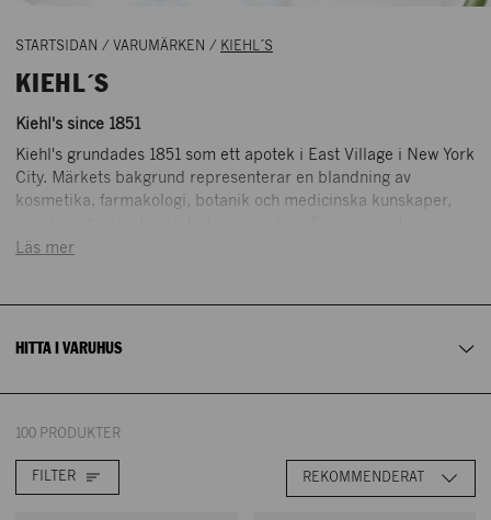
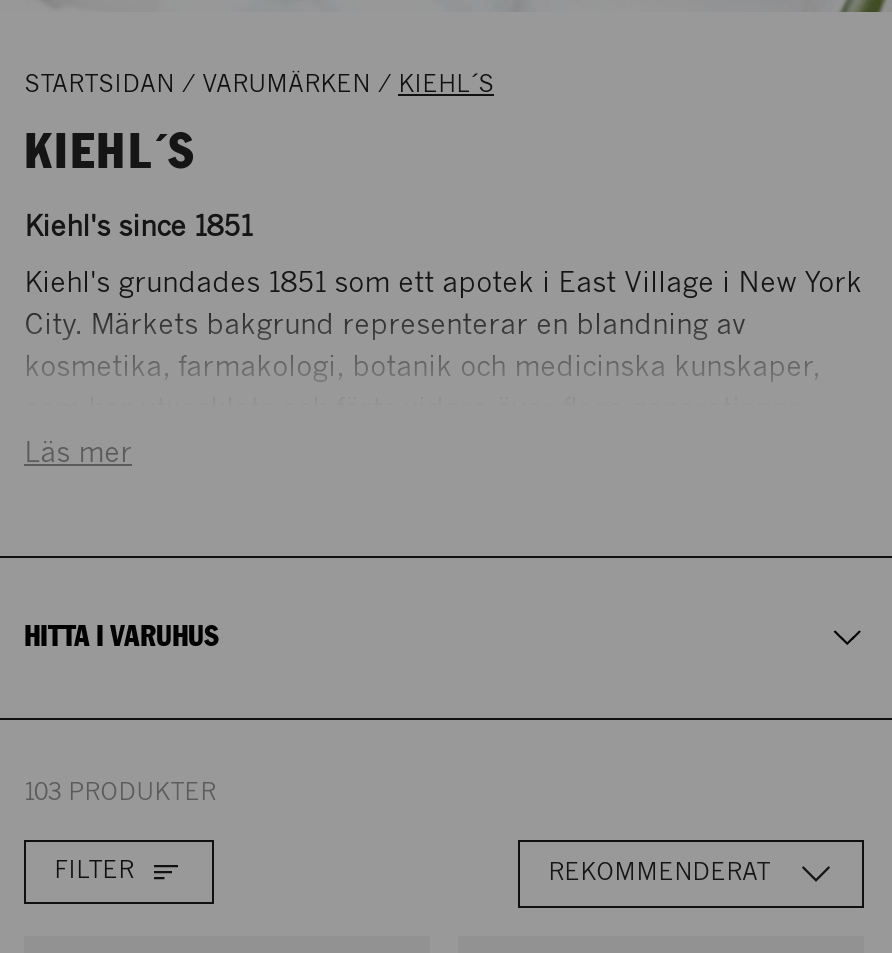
[15,429,121,441] 100 PRODUKTER -> [24,783,216,805] 103 PRODUKTER

